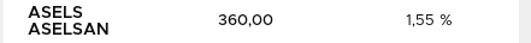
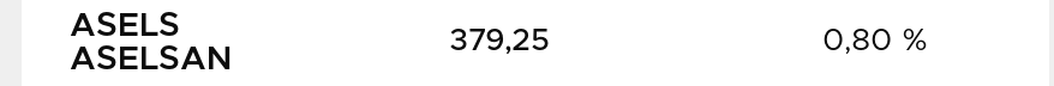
[218,13,273,29] 360,00 -> [449,26,550,57] 379,25
[405,13,452,29] 1,55 % -> [823,26,928,57] 0,80 %

